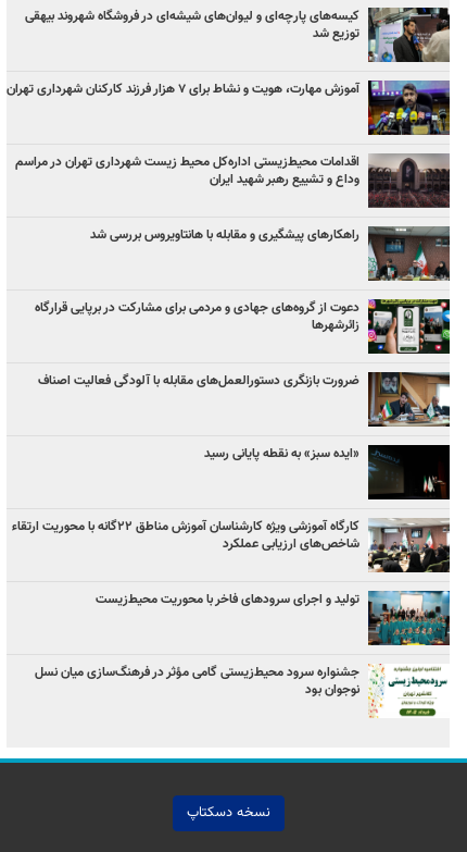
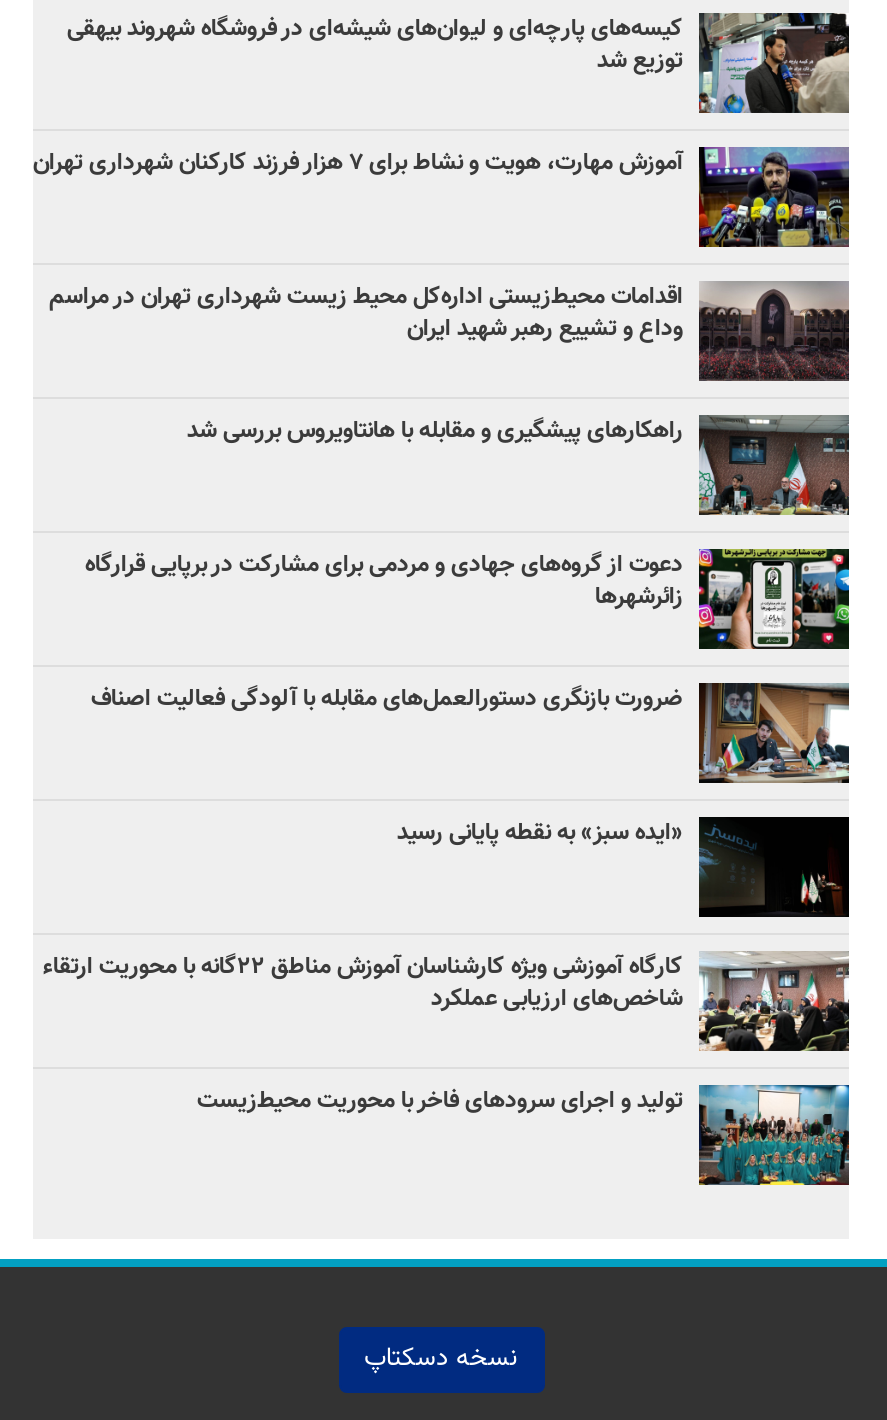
[35,662,450,718] [image] | جشنواره سرود محیط‌زیستی گامی مؤثر در فرهنگ‌سازی میان نسل | نوجوان بود -> none

